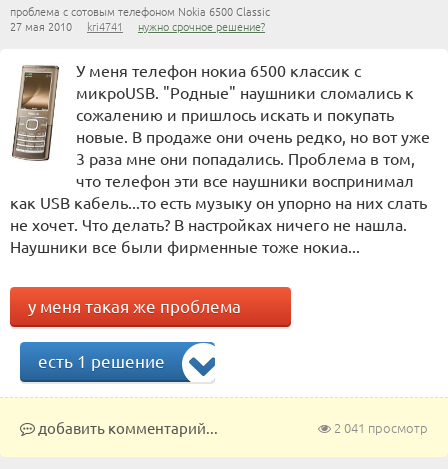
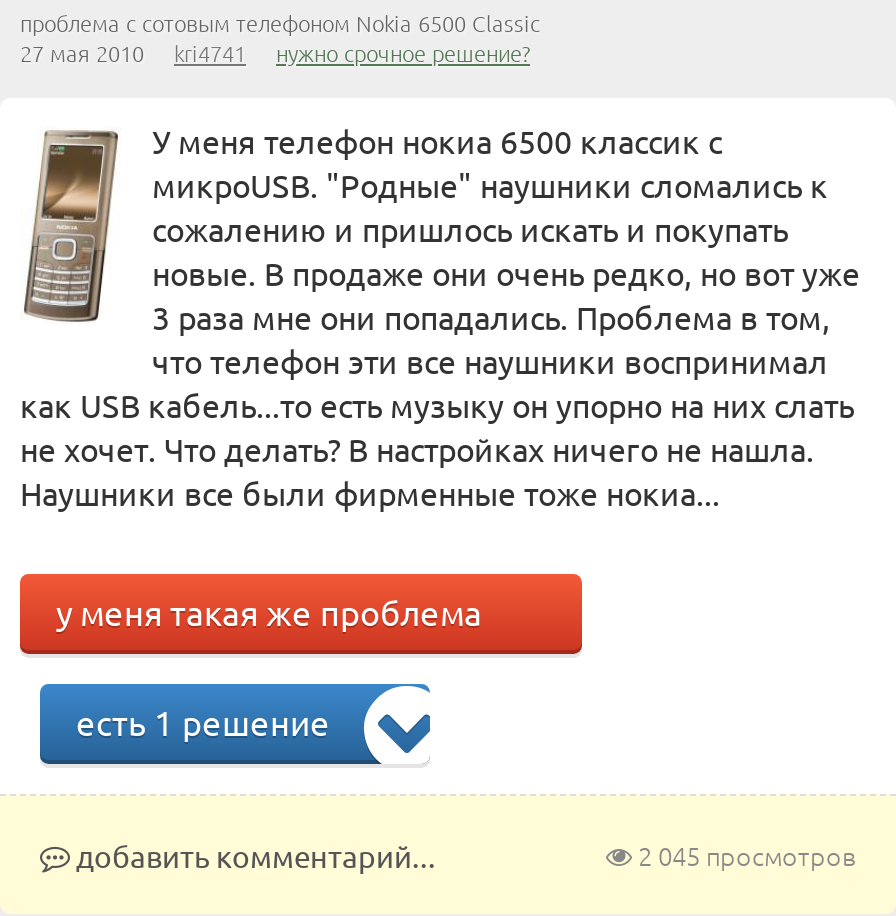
[331,418,428,437] 2 041 просмотр -> [632,836,856,874] 2 045 просмотров

